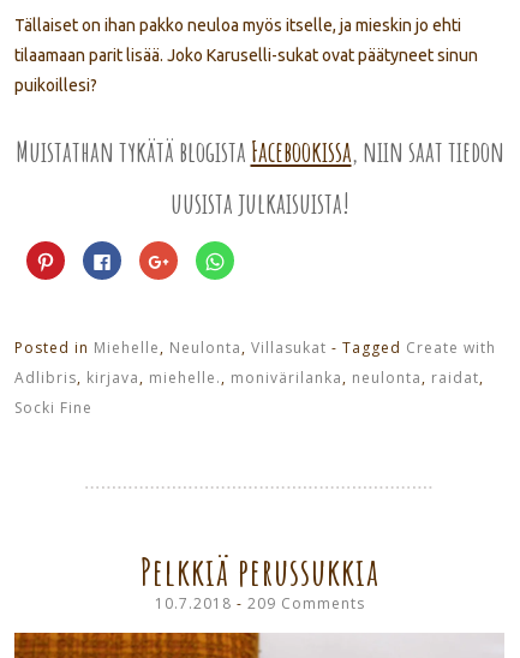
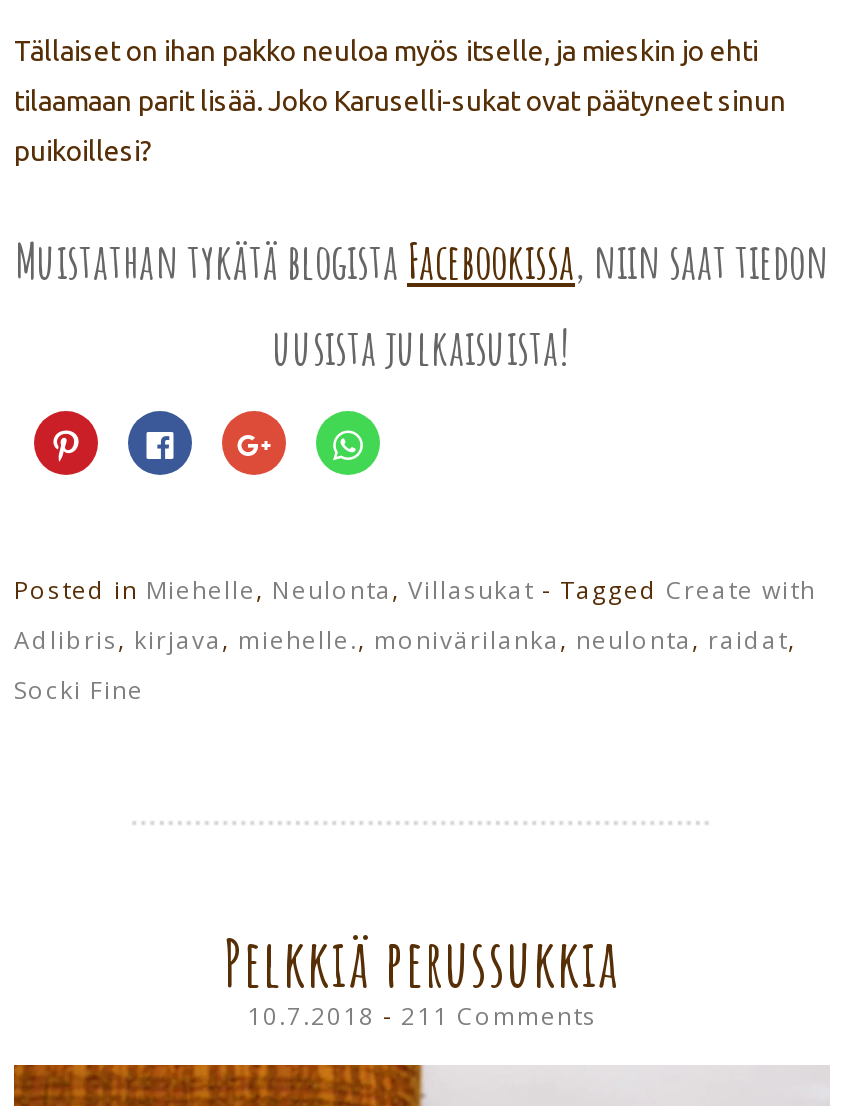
[154,594,364,614] 10.7.2018 209 Comments -> [247,999,597,1033] 10.7.2018 211 Comments

